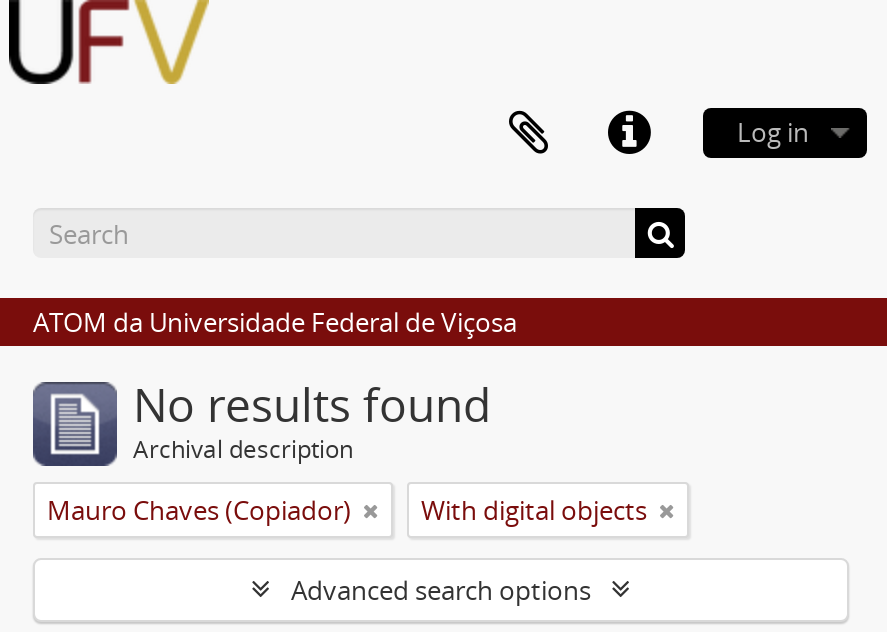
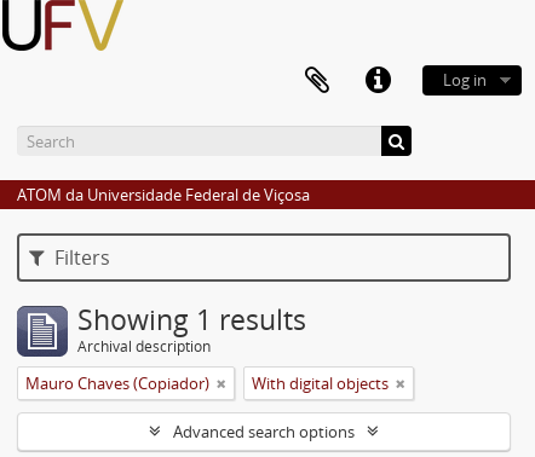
[133,374,491,436] No results found -> [50,244,306,339] Filters | Showing 1 results

